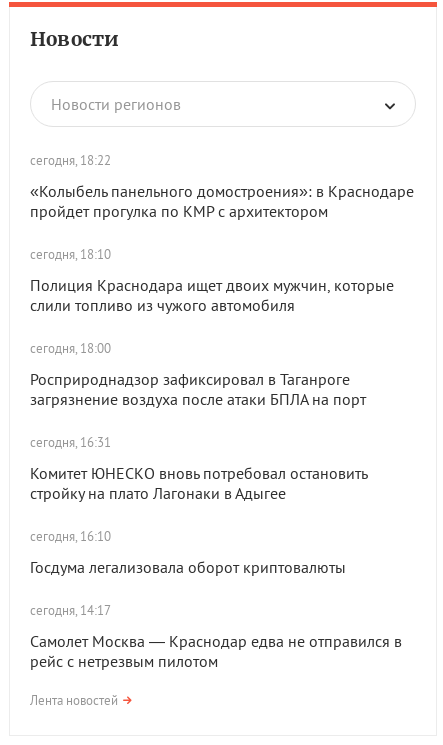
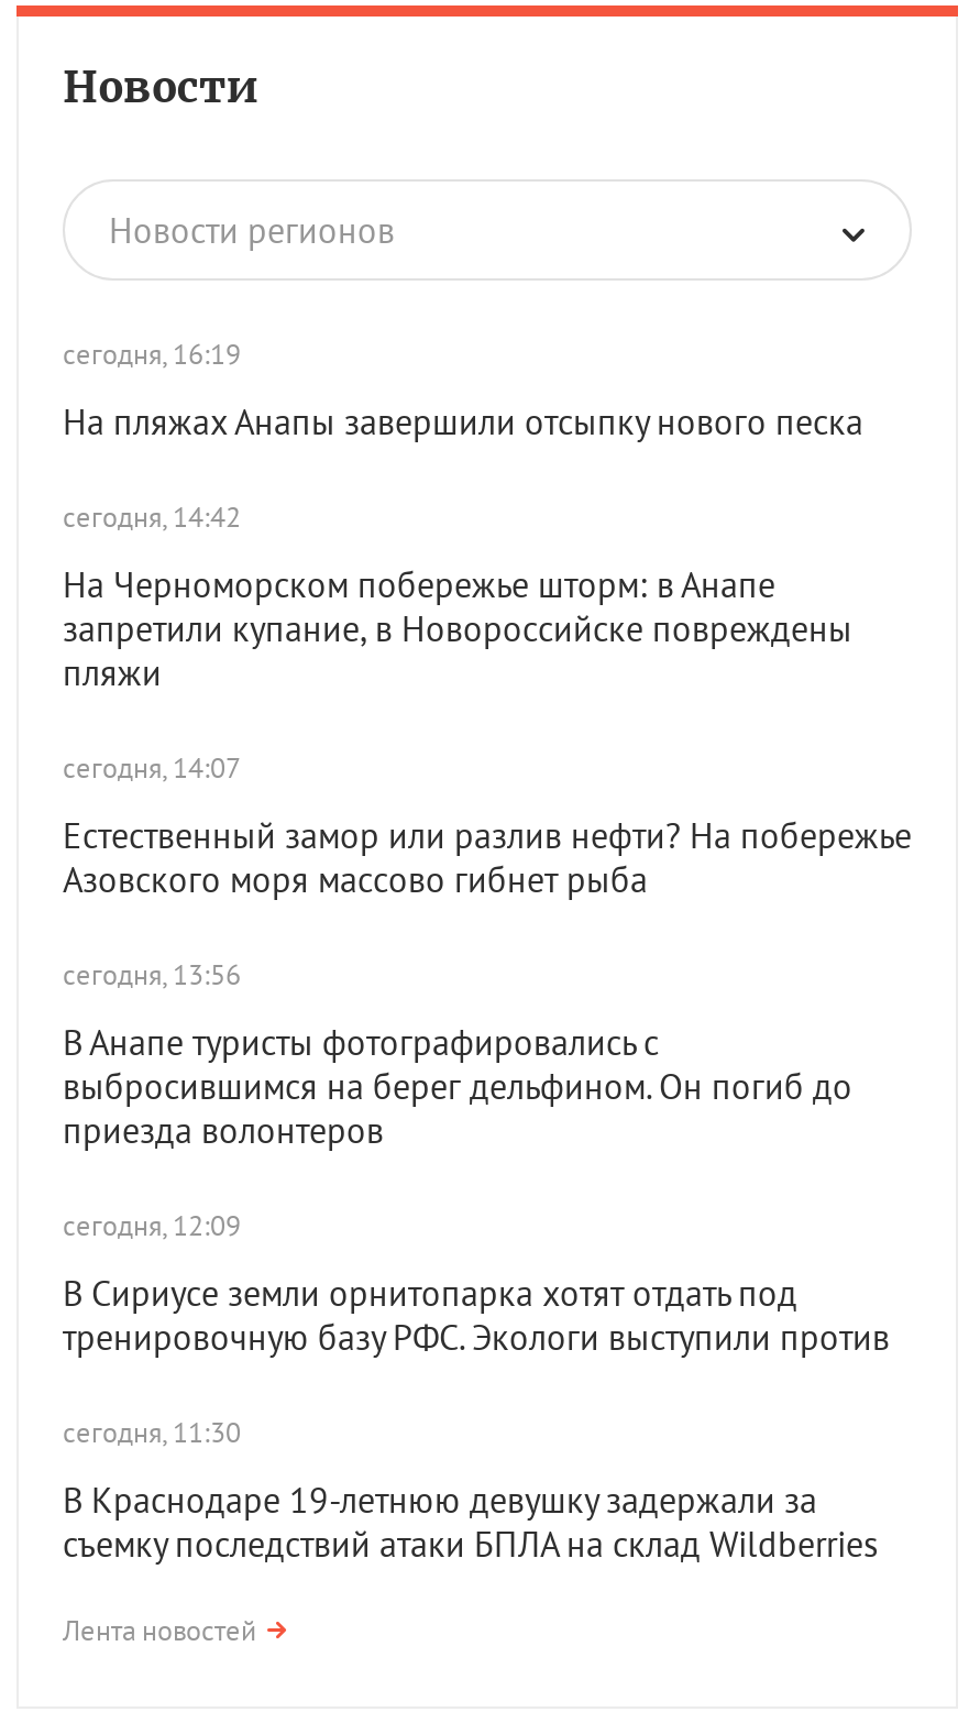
[30,152,111,169] сегодня, 18:22 -> [63,336,241,373] сегодня, 16:19
[30,181,414,221] «Колыбель панельного домостроения»: в Краснодаре | пройдет прогулка по КМР с архитектором -> [63,399,863,443] На пляжах Анапы завершили отсыпку нового песка
[30,246,111,263] сегодня, 18:10 -> [63,498,241,536] сегодня, 14:42
[30,275,394,315] Полиция Краснодара ищет двоих мужчин, которые | слили топливо из чужого автомобиля -> [63,562,852,694] На Черноморском побережье шторм: в Анапе | запретили купание, в Новороссийске повреждены | пляжи
[30,340,111,357] сегодня, 18:00 -> [63,749,241,787] сегодня, 14:07
[30,369,366,409] Росприроднадзор зафиксировал в Таганроге | загрязнение воздуха после атаки БПЛА на порт -> [63,813,912,901] Естественный замор или разлив нефти? На побережье | Азовского моря массово гибнет рыба
[30,434,111,451] сегодня, 16:31 -> [63,956,241,994] сегодня, 13:56
[30,463,367,503] Комитет ЮНЕСКО вновь потребовал остановить | стройку на плато Лагонаки в Адыгее -> [63,1020,852,1152] В Анапе туристы фотографировались с | выбросившимся на берег дельфином. Он погиб до | приезда волонтеров
[30,528,111,545] сегодня, 16:10 -> [63,1207,241,1244] сегодня, 12:09
[30,557,346,577] Госдума легализовала оборот криптовалюты -> [63,1271,890,1359] В Сириусе земли орнитопарка хотят отдать под | тренировочную базу РФС. Экологи выступили против
[30,602,111,619] сегодня, 14:17 -> [63,1414,241,1451] сегодня, 11:30
[30,631,402,671] Самолет Москва — Краснодар едва не отправился в | рейс с нетрезвым пилотом -> [63,1478,879,1566] В Краснодаре 19-летнюю девушку задержали за | съемку последствий атаки БПЛА на склад Wildberries

